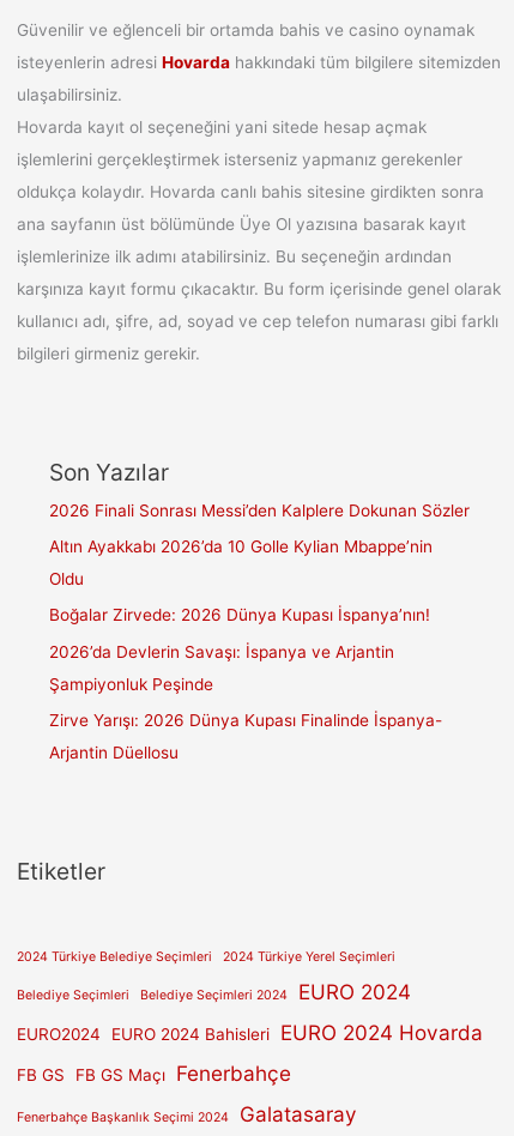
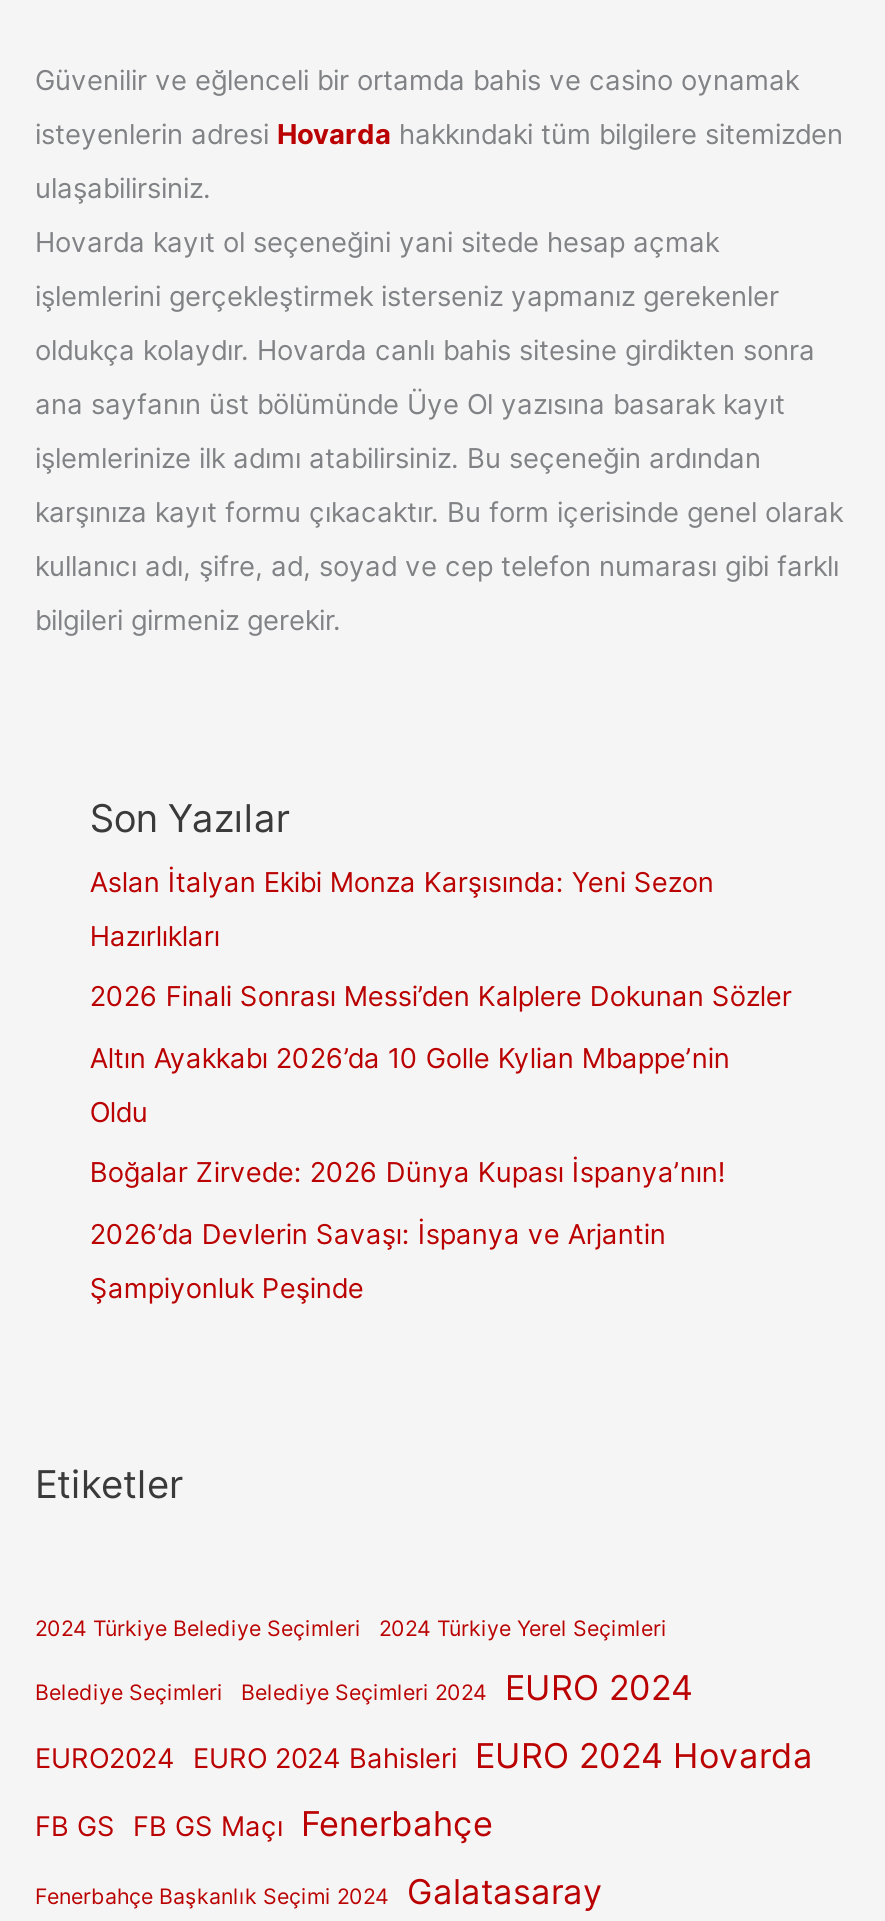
none -> [90,866,714,952] Aslan İtalyan Ekibi Monza Karşısında: Yeni Sezon | Hazırlıkları
moved [50,500,470,694] -> [90,981,792,1303]: 2026 Finali Sonrası Messi’den Kalplere Dokunan Sözler | Altın Ayakkabı 2026’da 10 Golle Kylian Mbappe’nin | Oldu | Boğalar Zirvede: 2026 Dünya Kupası İspanya’nın! | 2026’da Devlerin Savaşı: İspanya ve Arjantin | Şampiyonluk Peşinde
[50,711,443,762] Zirve Yarışı: 2026 Dünya Kupası Finalinde İspanya- | Arjantin Düellosu -> none

